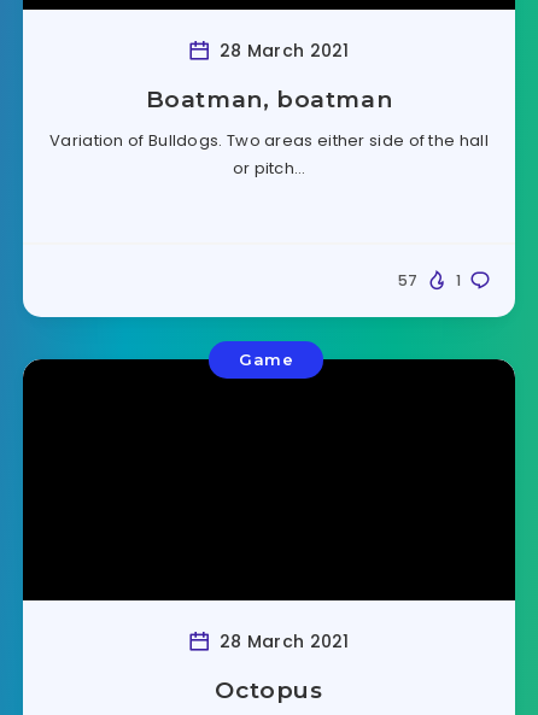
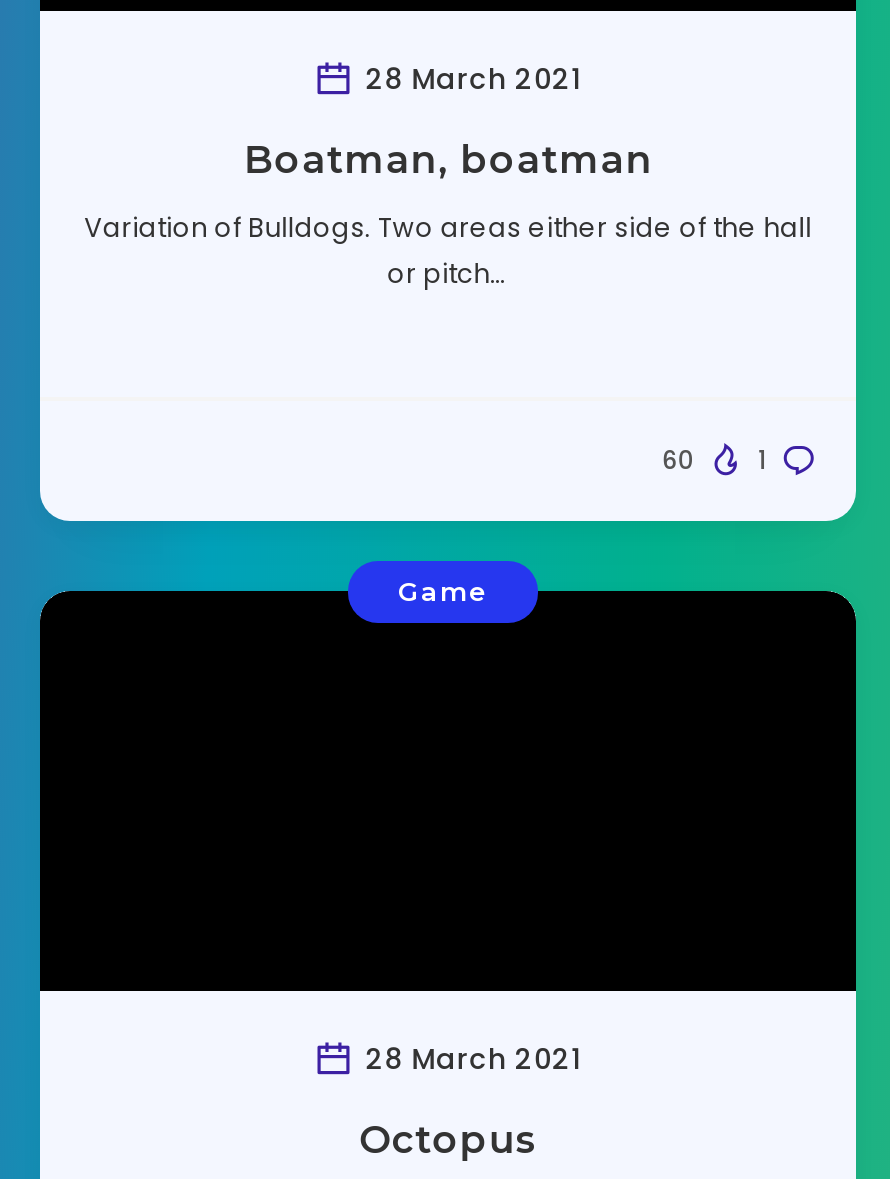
[398,269,461,290] 57 1 -> [662,442,767,476] 60 1

